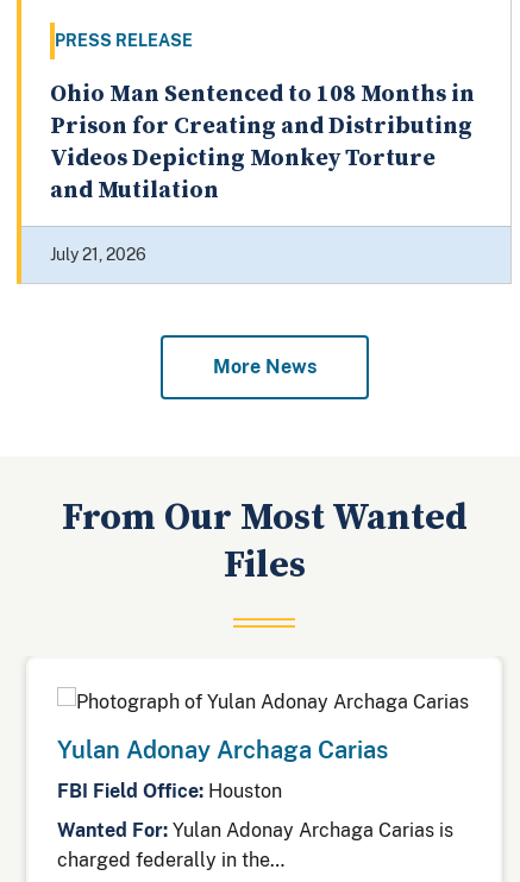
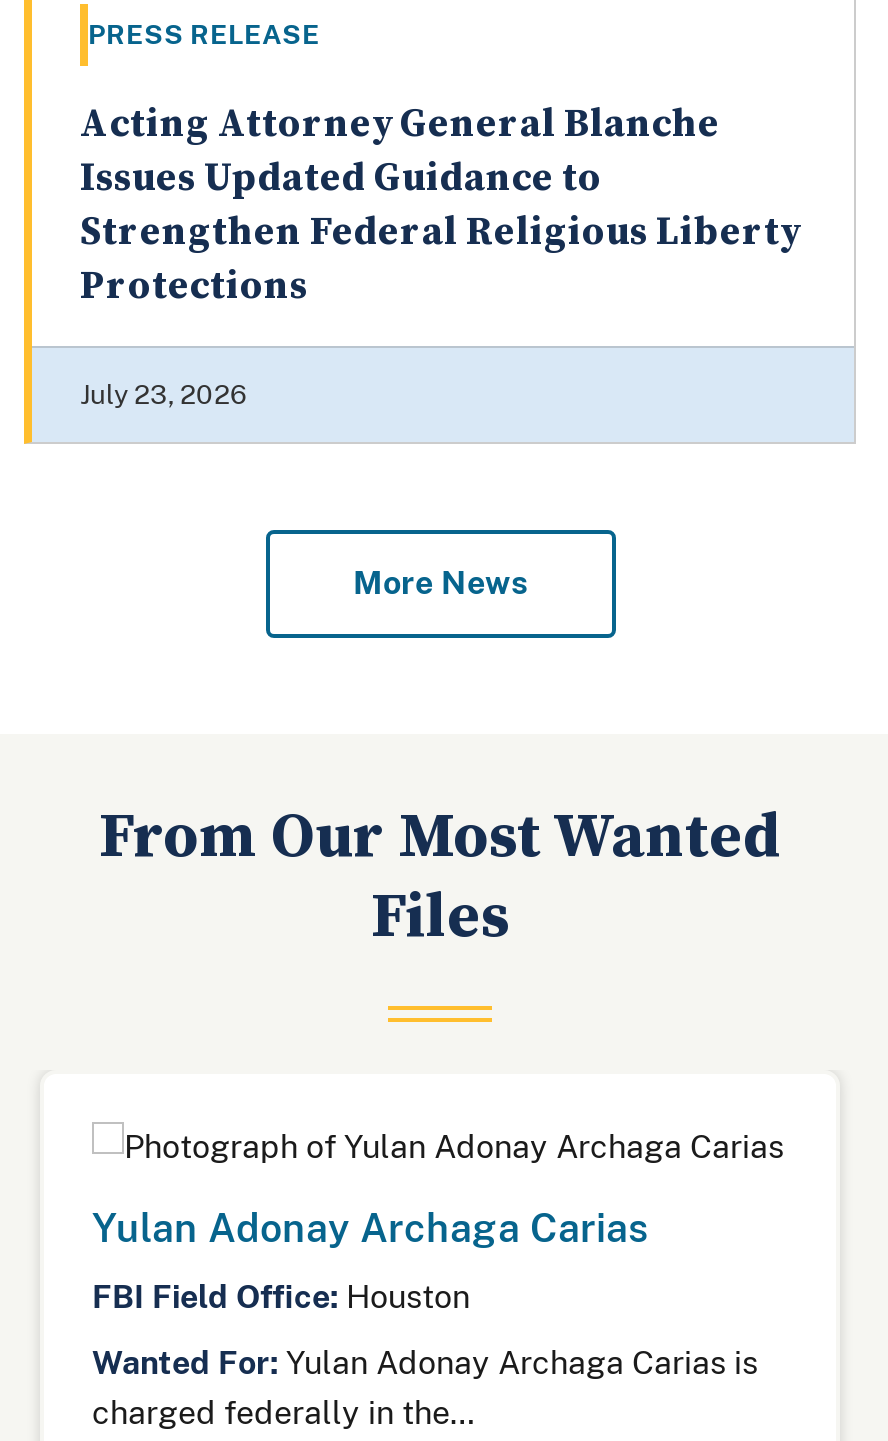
[50,80,475,206] Ohio Man Sentenced to 108 Months in | Prison for Creating and Distributing | Videos Depicting Monkey Torture | and Mutilation -> [80,100,800,312] Acting Attorney General Blanche | Issues Updated Guidance to | Strengthen Federal Religious Liberty | Protections
[50,245,146,264] July 21, 2026 -> [80,378,248,410] July 23, 2026

